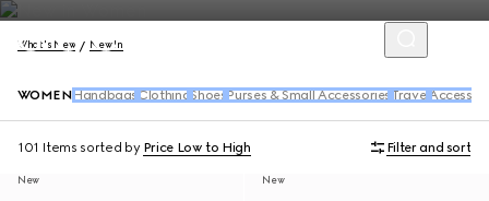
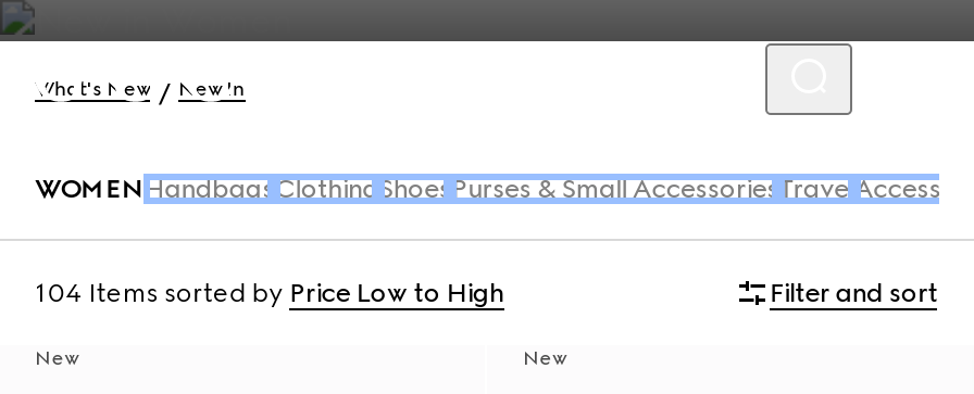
[17,140,251,155] 101 Items sorted by Price Low to High -> [35,278,504,308] 104 Items sorted by Price Low to High

